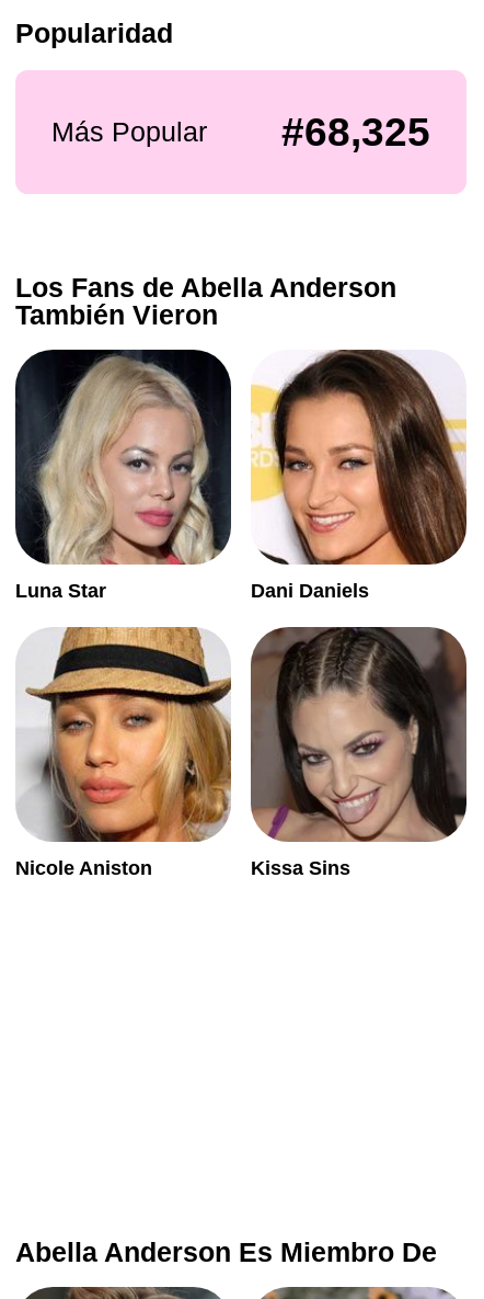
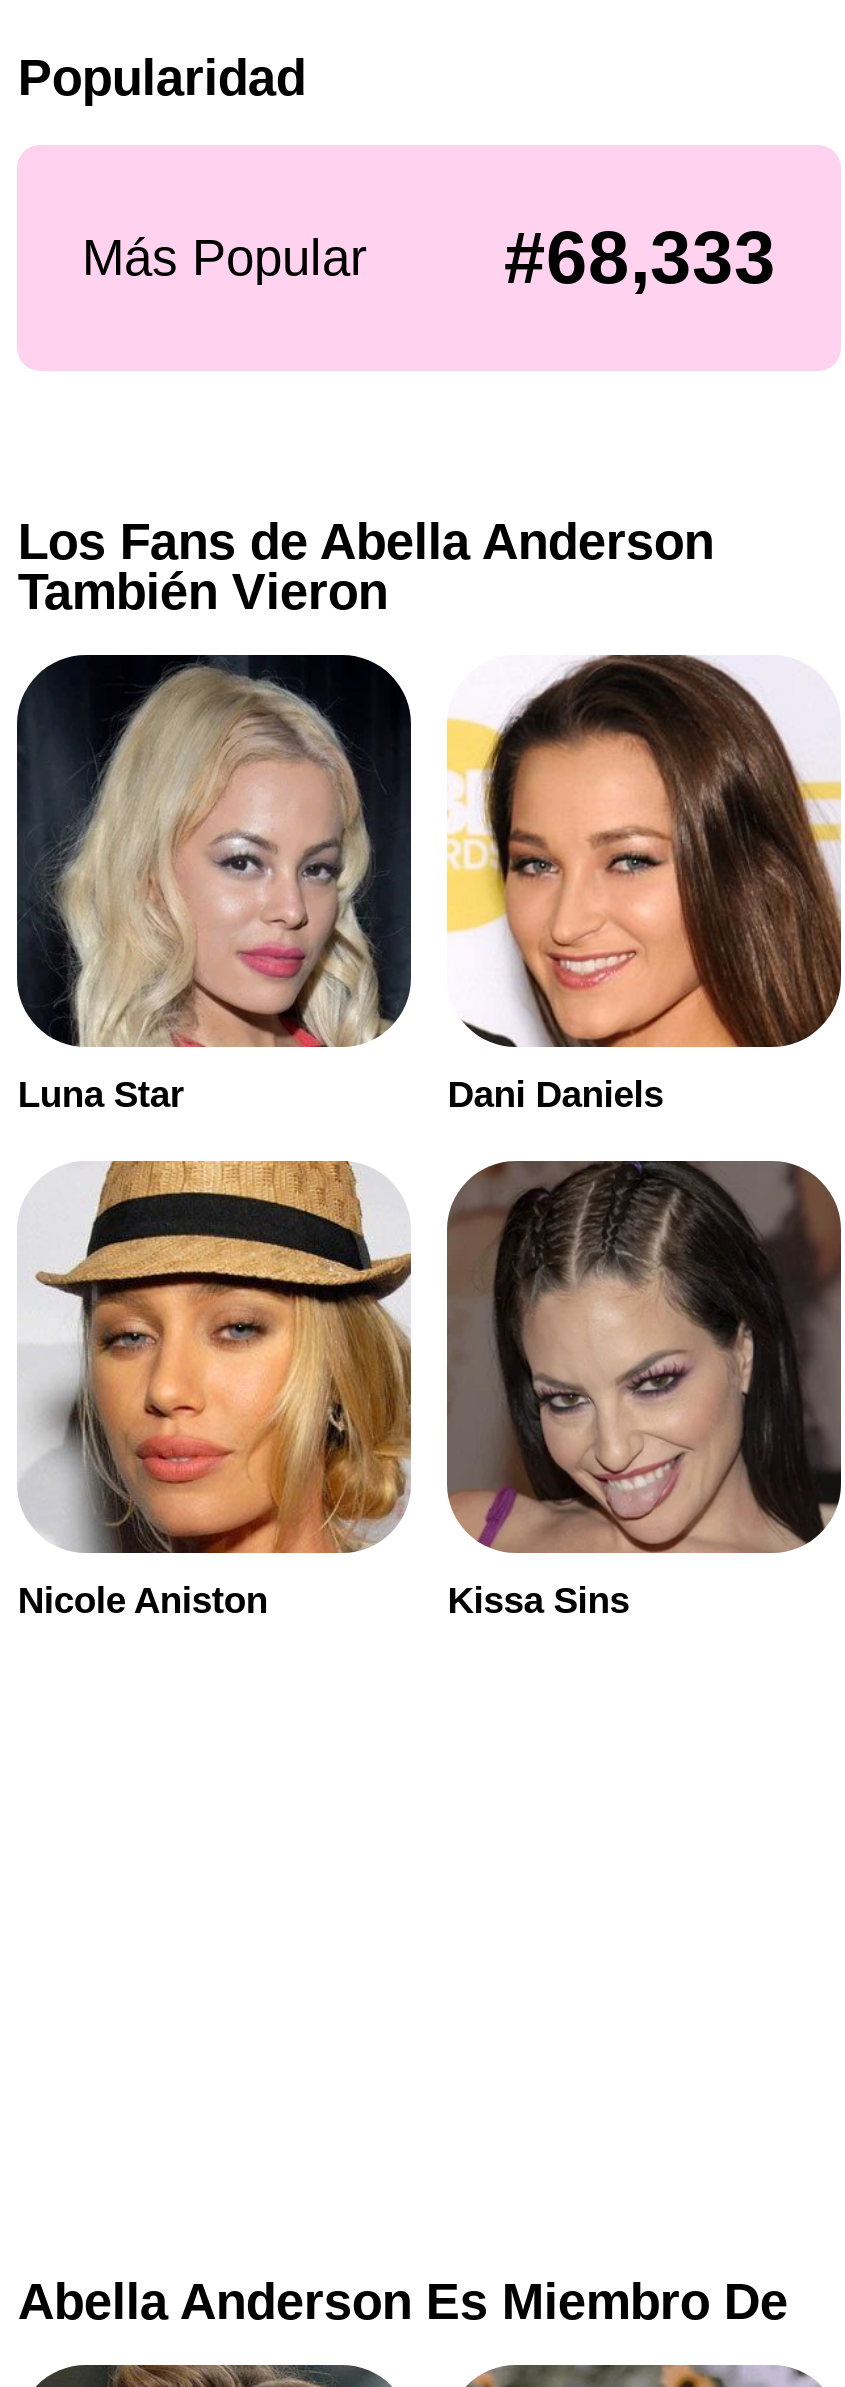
[282,110,431,154] #68,325 -> [504,217,776,299] #68,333

